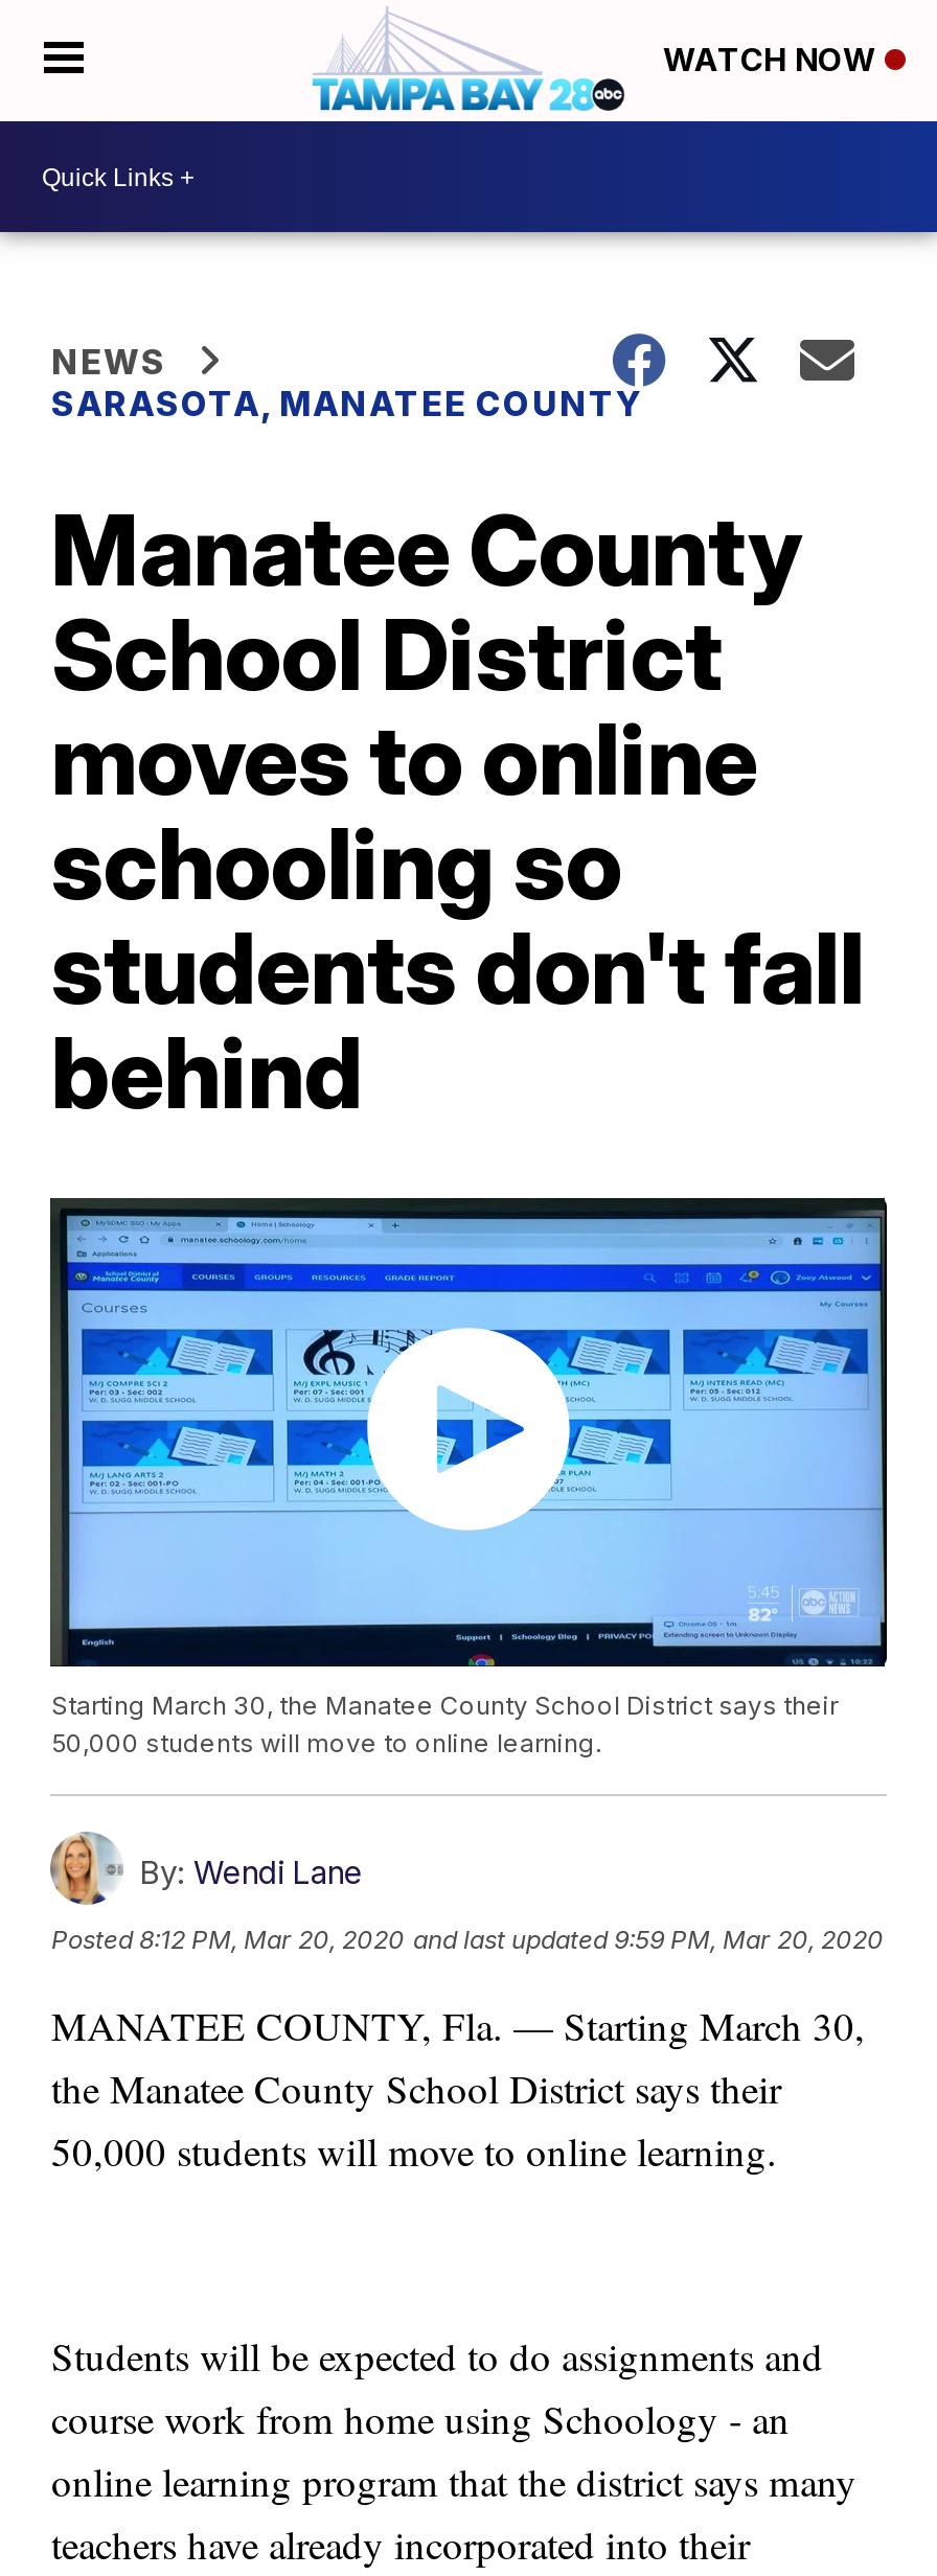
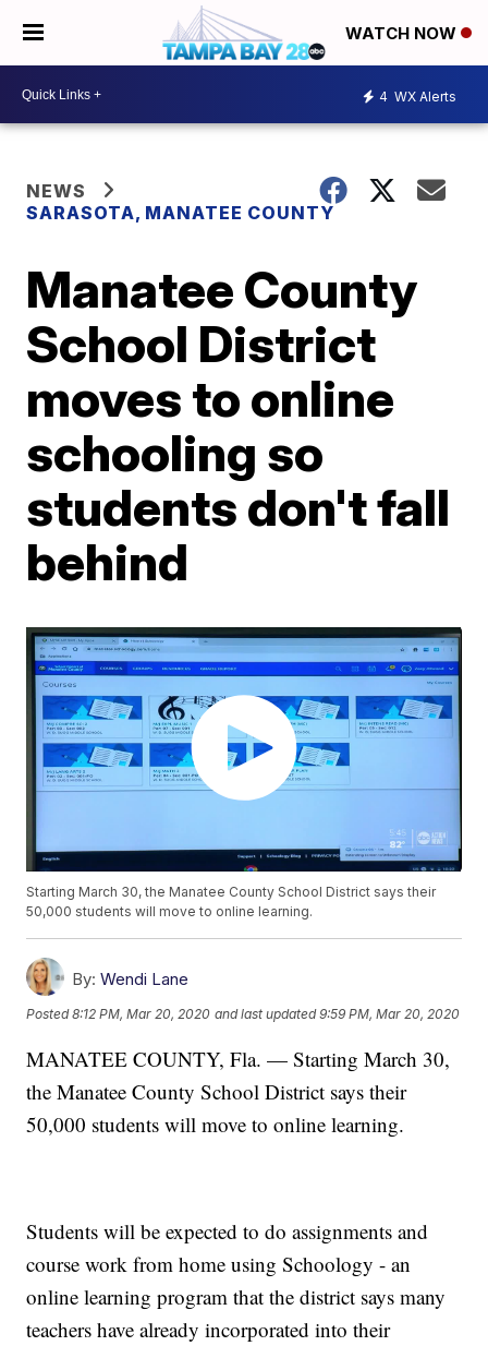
none -> [379,88,456,104] 4 WX Alerts

